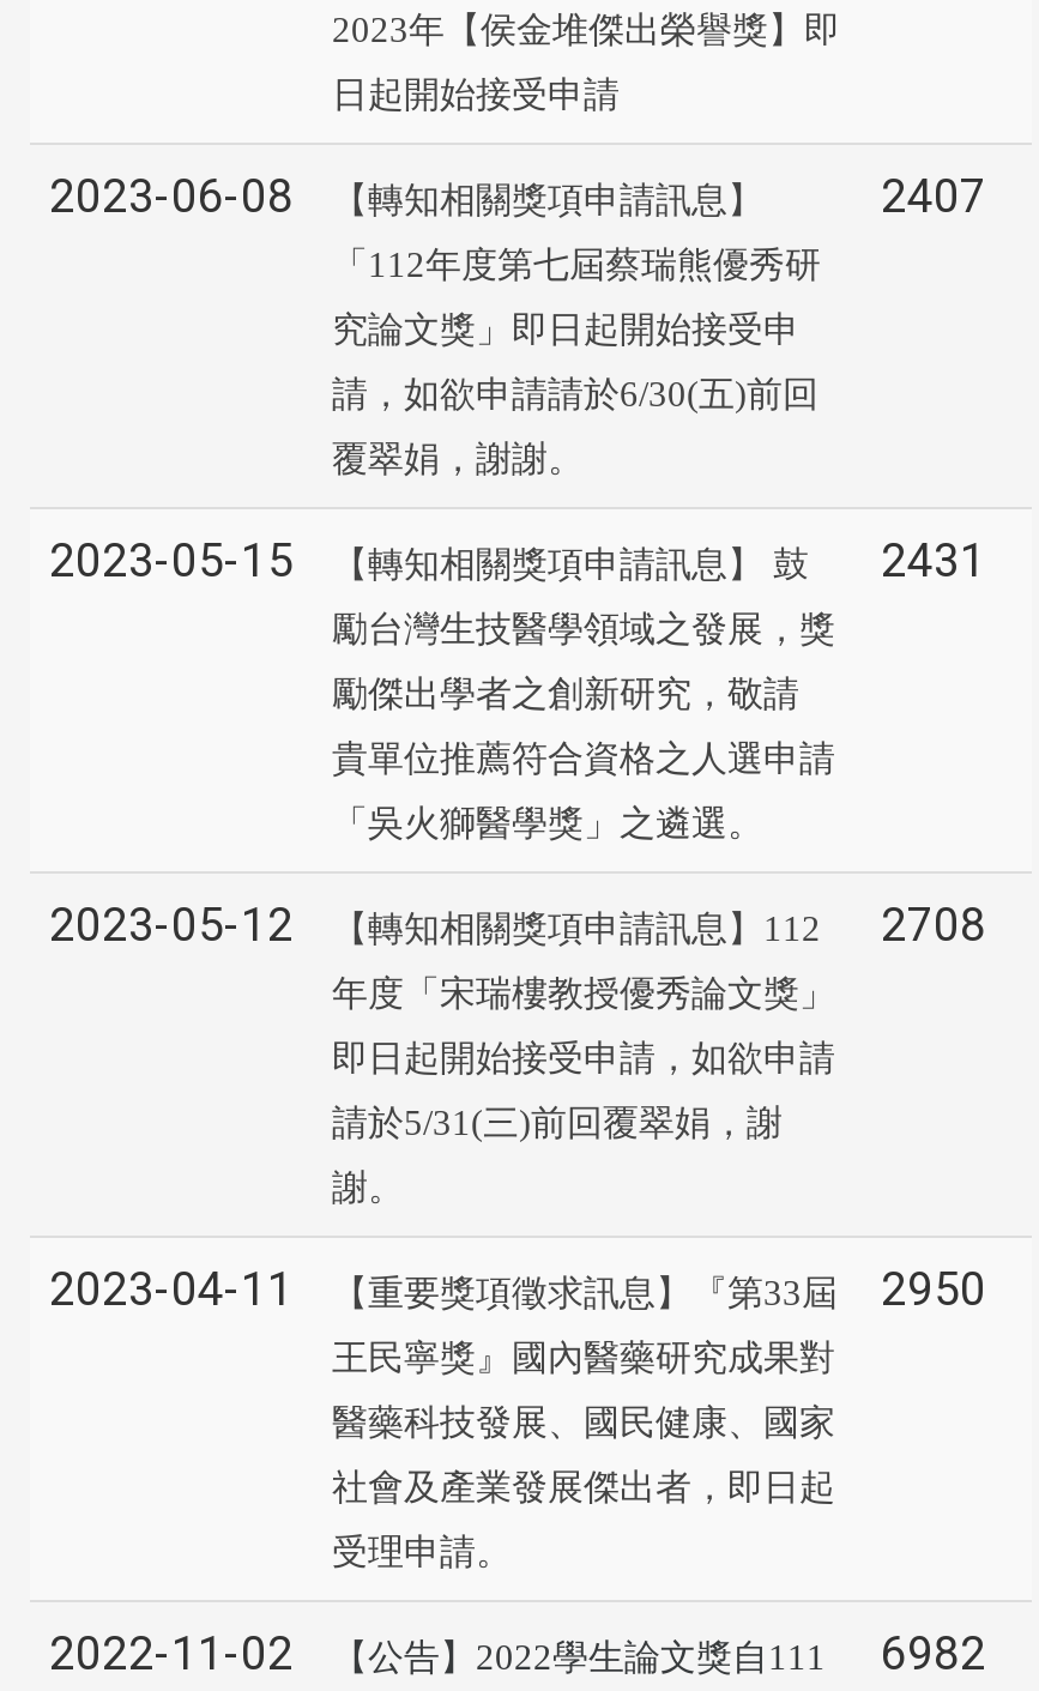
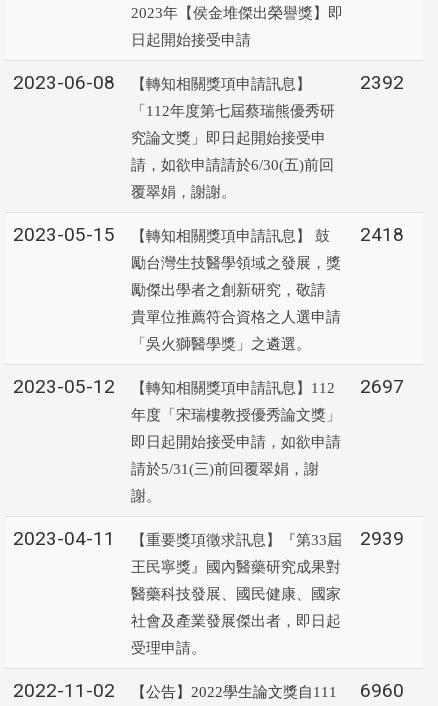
[881,169,986,224] 2407 -> [360,71,404,94] 2392
[49,533,986,588] 2023-05-15 【轉知相關獎項申請訊息】 鼓 2431 -> [13,223,404,246] 2023-05-15 【轉知相關獎項申請訊息】 鼓 2418
[49,898,986,953] 2023-05-12 【轉知相關獎項申請訊息】112 2708 -> [13,375,404,398] 2023-05-12 【轉知相關獎項申請訊息】112 2697
[49,1262,986,1317] 2023-04-11 【重要獎項徵求訊息】『第33屆 2950 -> [13,527,404,550] 2023-04-11 【重要獎項徵求訊息】『第33屆 2939
[49,1626,986,1681] 2022-11-02 【公告】2022學生論文獎自111 6982 -> [13,679,404,702] 2022-11-02 【公告】2022學生論文獎自111 6960

